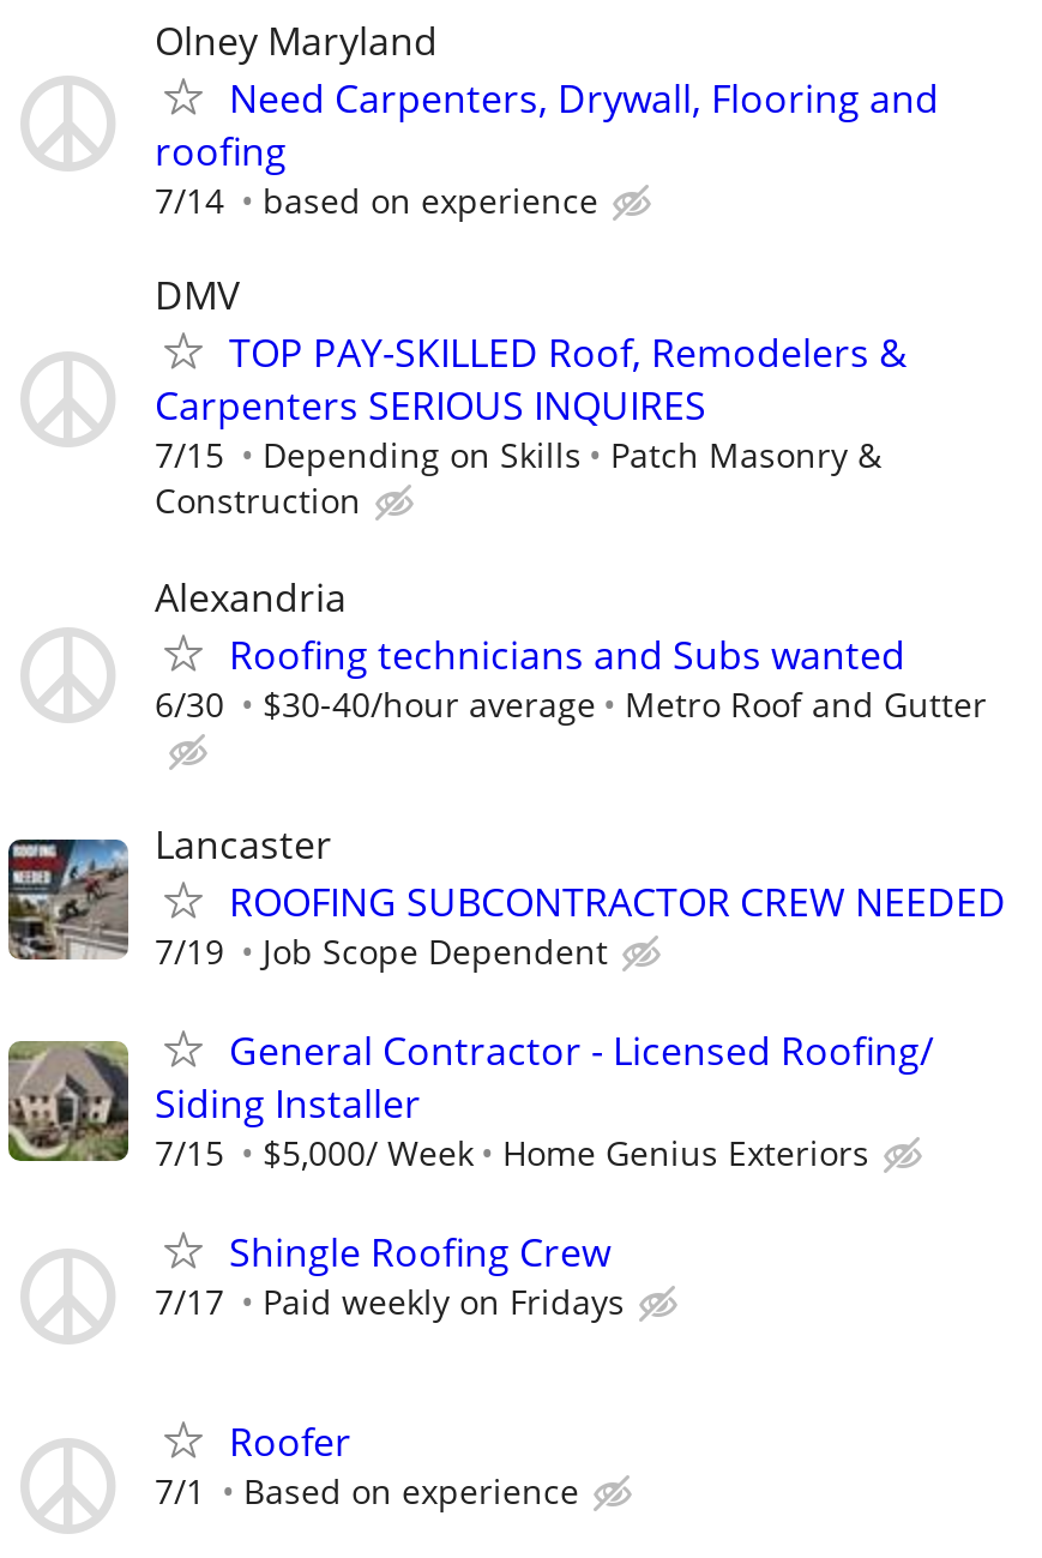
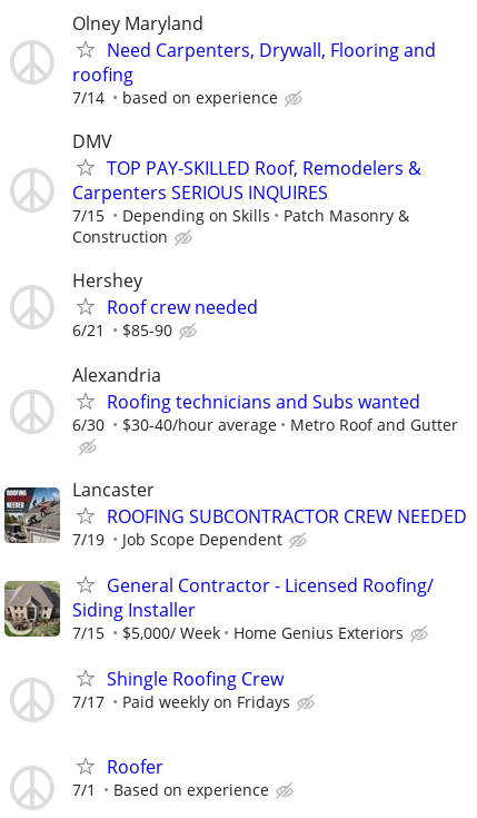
none -> [72,269,258,341] Hershey | Roof crew needed | 6/21 | $85-90

